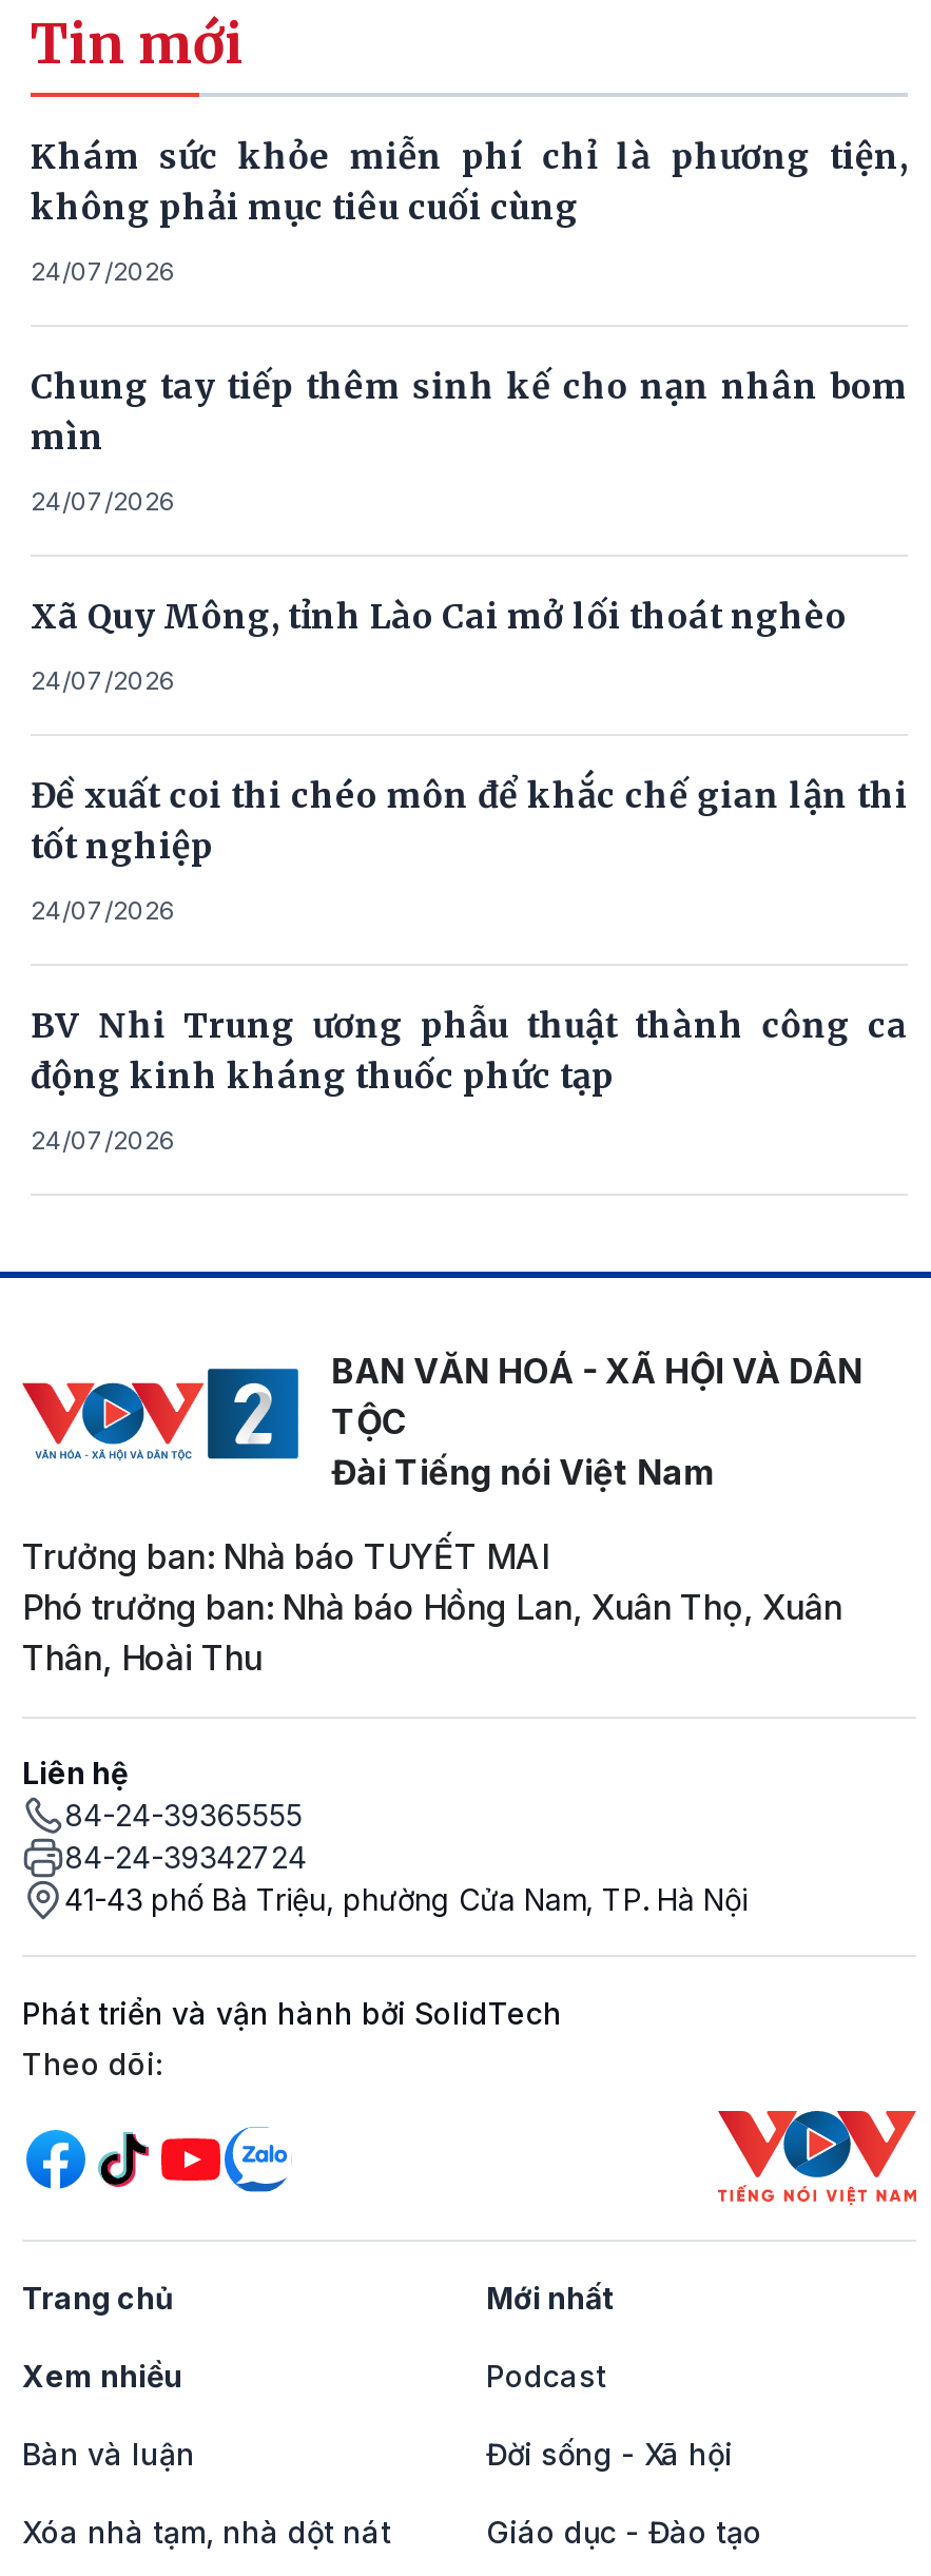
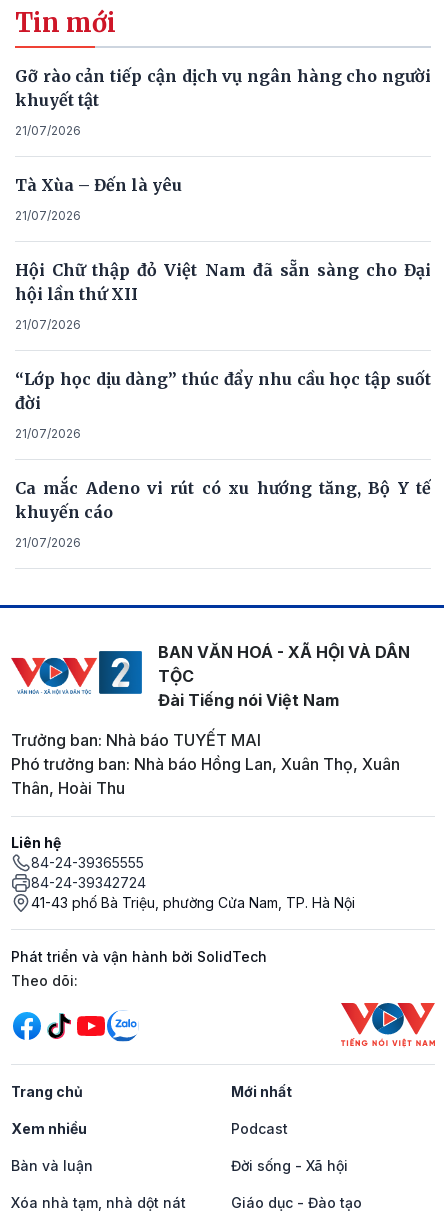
[31,135,908,228] Khám sức khỏe miễn phí chỉ là phương tiện, | không phải mục tiêu cuối cùng -> [15,66,431,110] Gỡ rào cản tiếp cận dịch vụ ngân hàng cho người | khuyết tật
[31,255,176,287] 24/07/2026 -> [15,123,81,138] 21/07/2026
[31,365,908,457] Chung tay tiếp thêm sinh kế cho nạn nhân bom | mìn -> [15,175,182,195] Tà Xùa – Đến là yêu
[31,485,176,516] 24/07/2026 -> [15,208,81,223] 21/07/2026
[31,594,847,637] Xã Quy Mông, tỉnh Lào Cai mở lối thoát nghèo -> [15,260,431,304] Hội Chữ thập đỏ Việt Nam đã sẵn sàng cho Đại | hội lần thứ XII
[31,664,176,696] 24/07/2026 -> [15,317,81,332] 21/07/2026
[31,774,908,867] Đề xuất coi thi chéo môn để khắc chế gian lận thi | tốt nghiệp -> [15,369,431,413] “Lớp học dịu dàng” thúc đẩy nhu cầu học tập suốt | đời
[31,894,176,926] 24/07/2026 -> [15,426,81,441] 21/07/2026
[31,1004,908,1096] BV Nhi Trung ương phẫu thuật thành công ca | động kinh kháng thuốc phức tạp -> [15,478,431,522] Ca mắc Adeno vi rút có xu hướng tăng, Bộ Y tế | khuyến cáo
[31,1124,176,1155] 24/07/2026 -> [15,535,81,550] 21/07/2026

